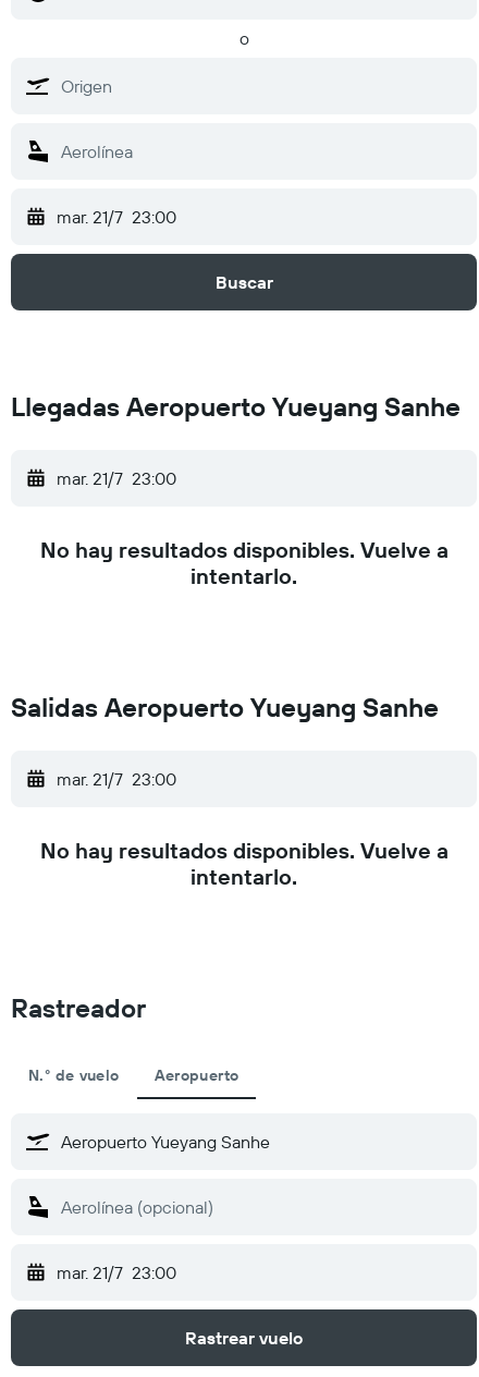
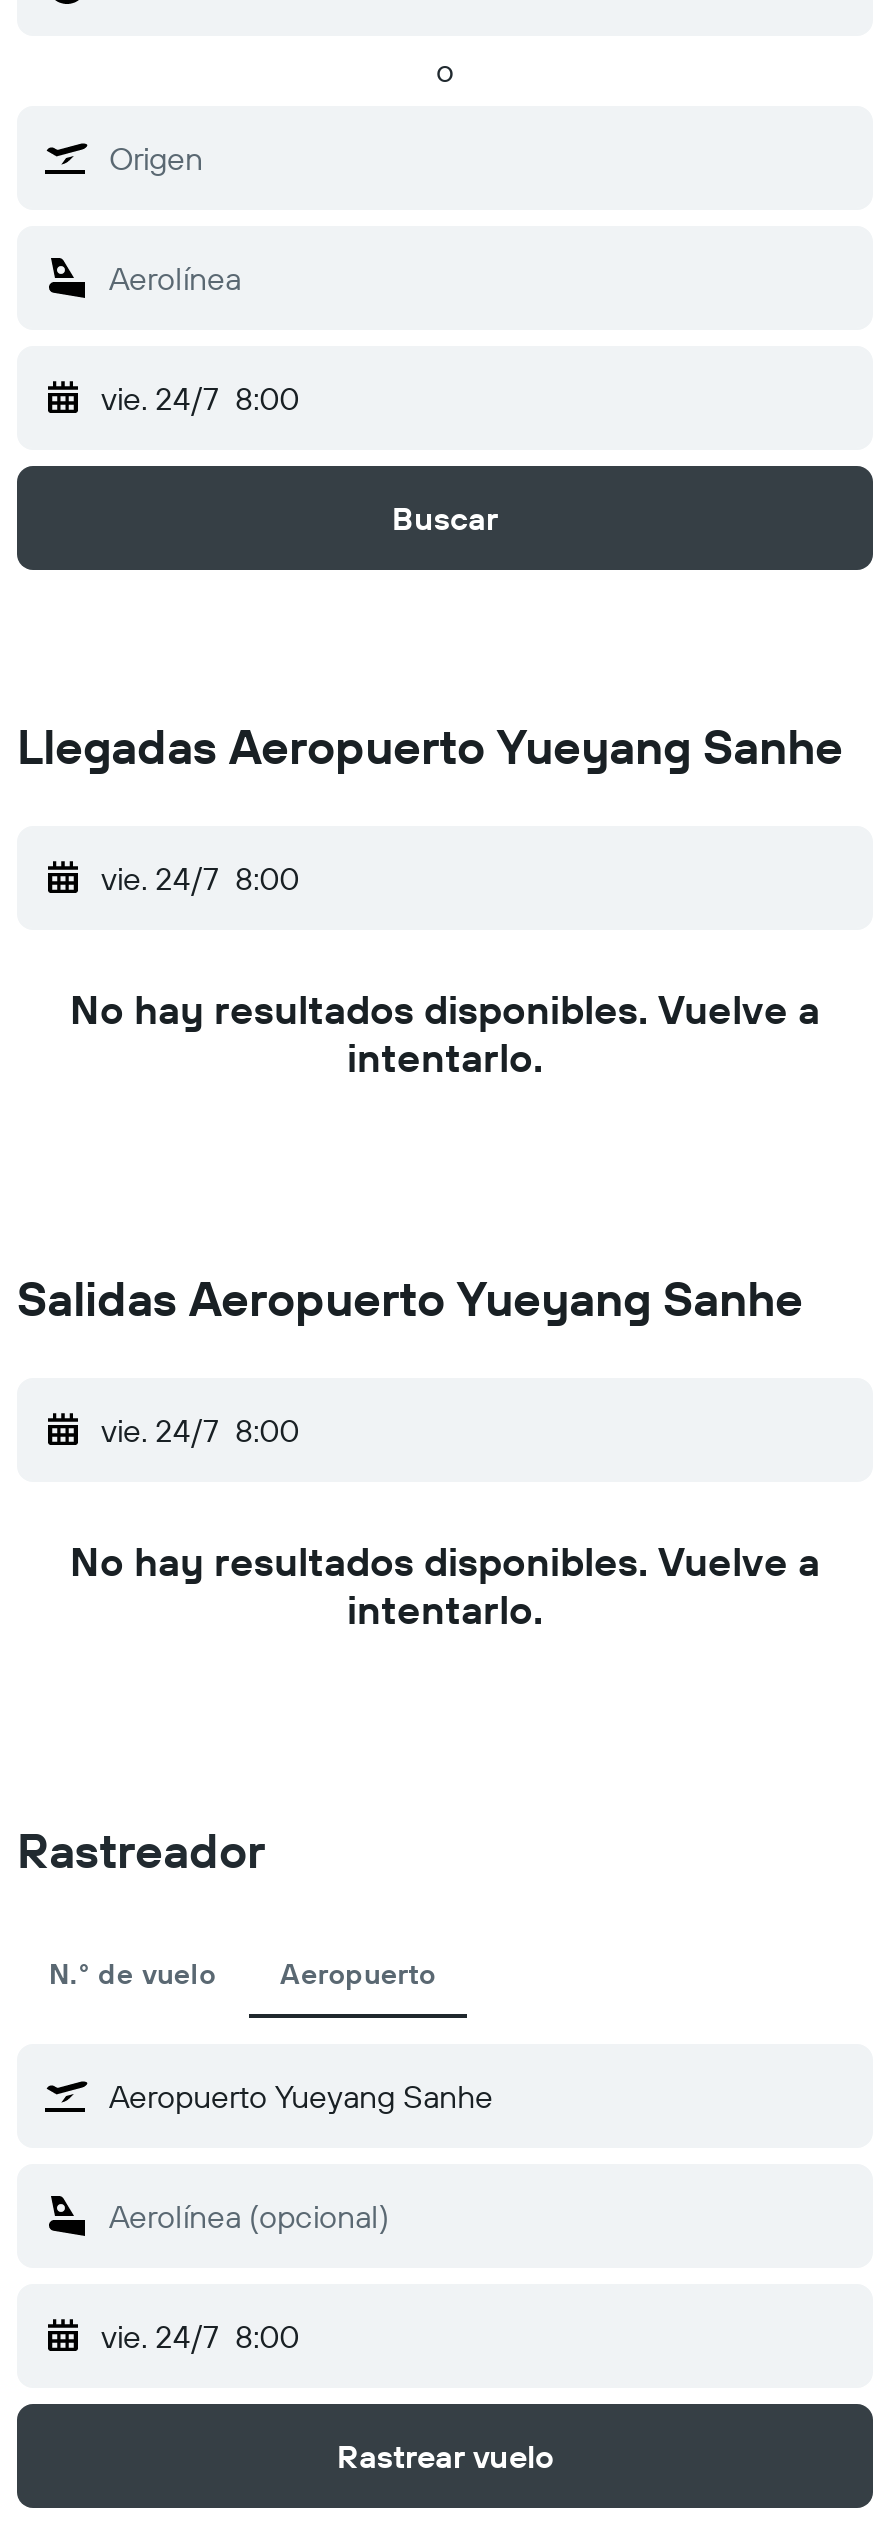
[57,206,176,228] mar. 21/7 23:00 -> [101,378,299,418] vie. 24/7 8:00
[57,467,176,489] mar. 21/7 23:00 -> [101,858,299,898] vie. 24/7 8:00
[57,768,176,790] mar. 21/7 23:00 -> [101,1410,299,1450] vie. 24/7 8:00
[57,1262,176,1283] mar. 21/7 23:00 -> [101,2316,299,2356] vie. 24/7 8:00

